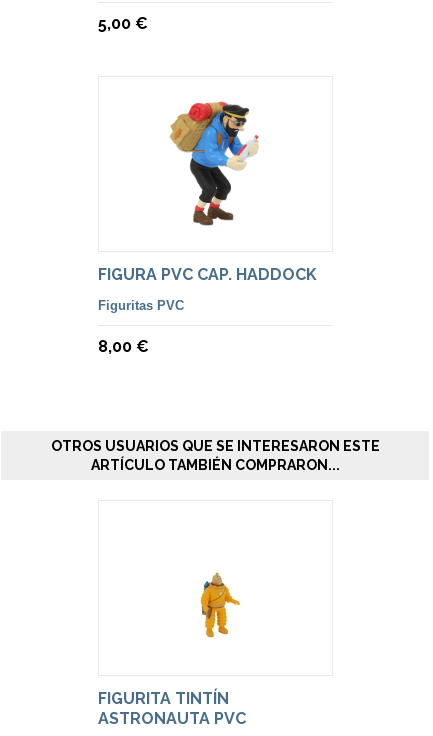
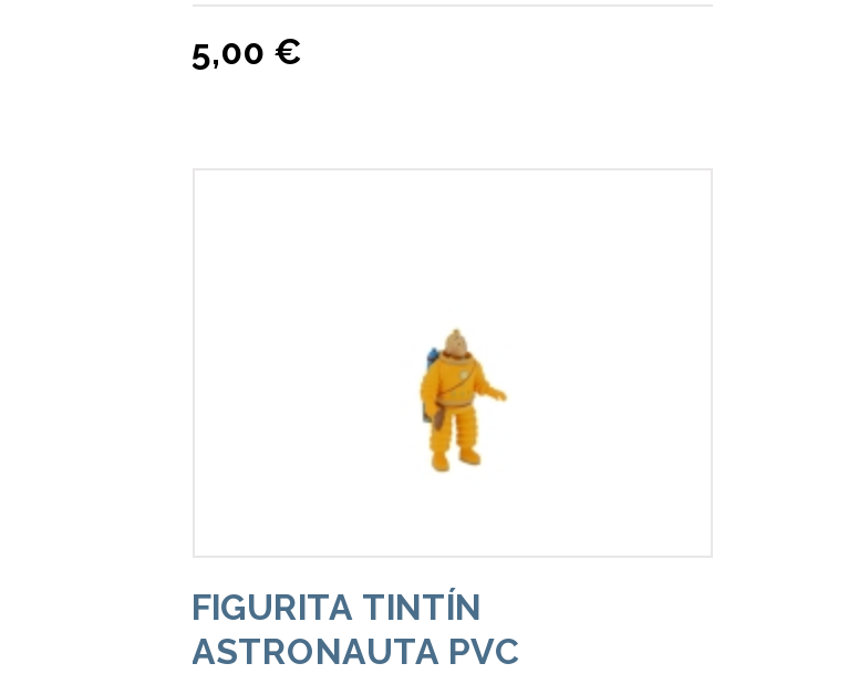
[97,101,316,356] [image] | FIGURA PVC CAP. HADDOCK | Figuritas PVC | 8,00 € -> none
[50,438,379,473] OTROS USUARIOS QUE SE INTERESARON ESTE | ARTÍCULO TAMBIÉN COMPRARON... -> none

